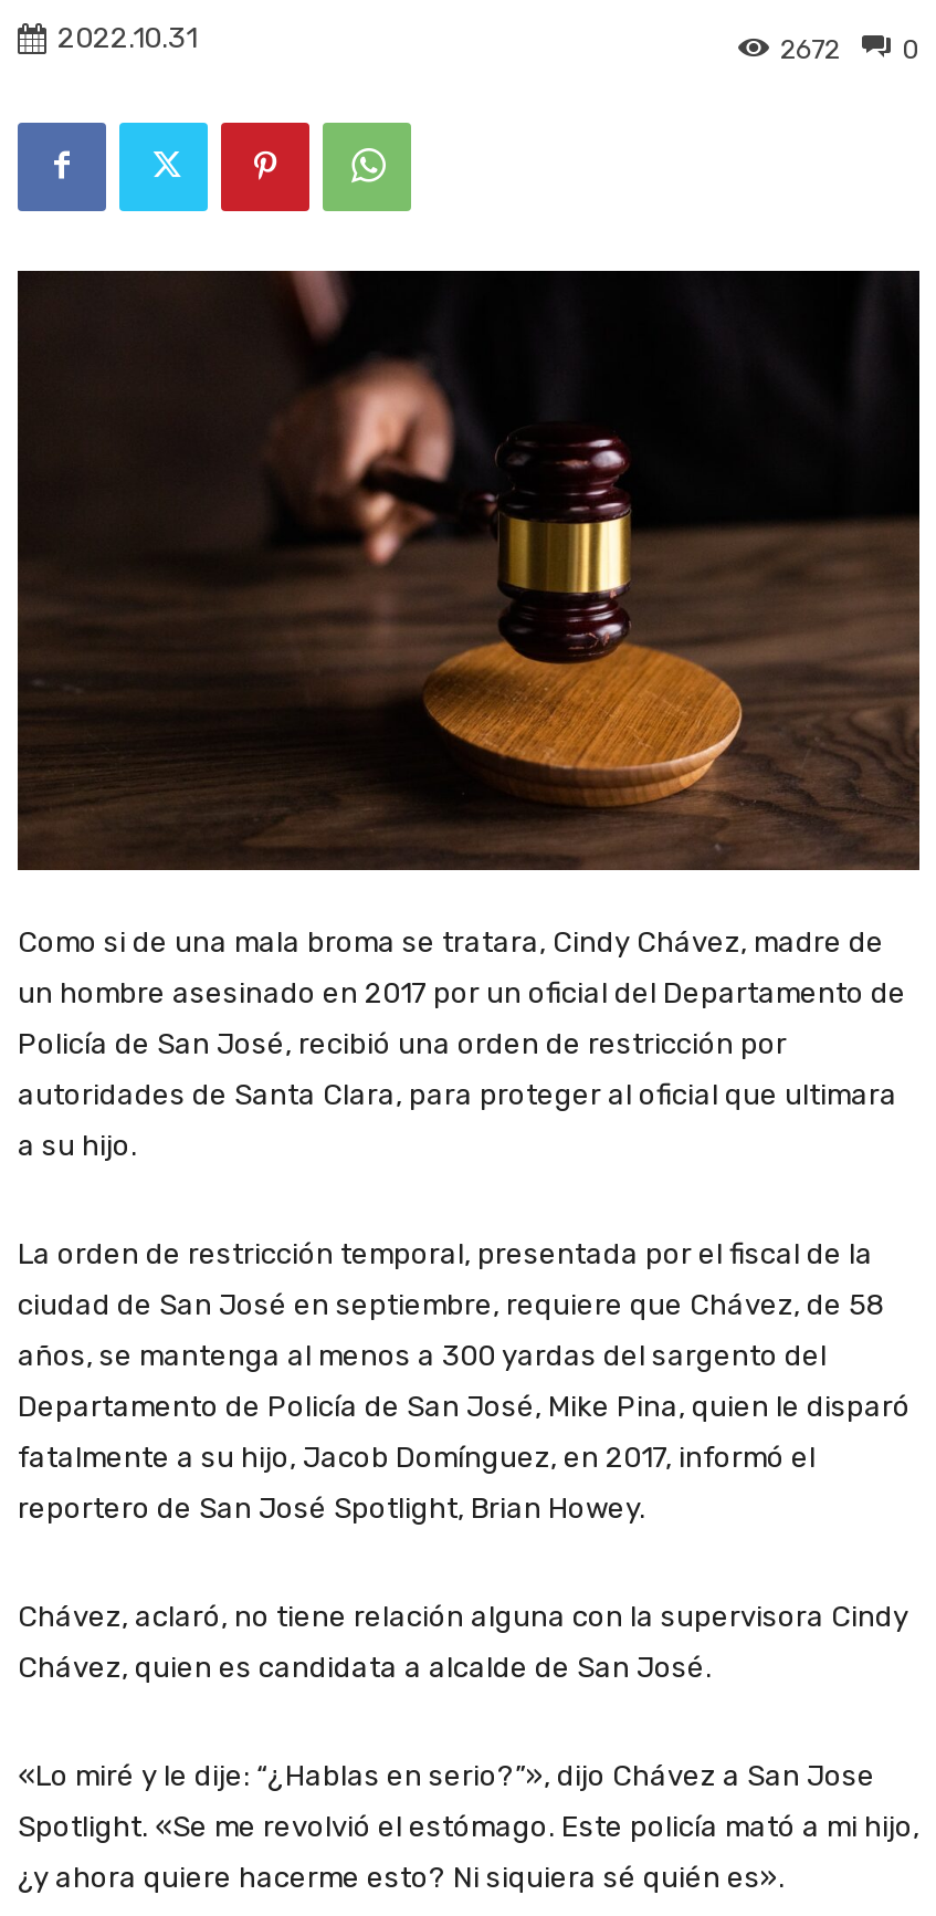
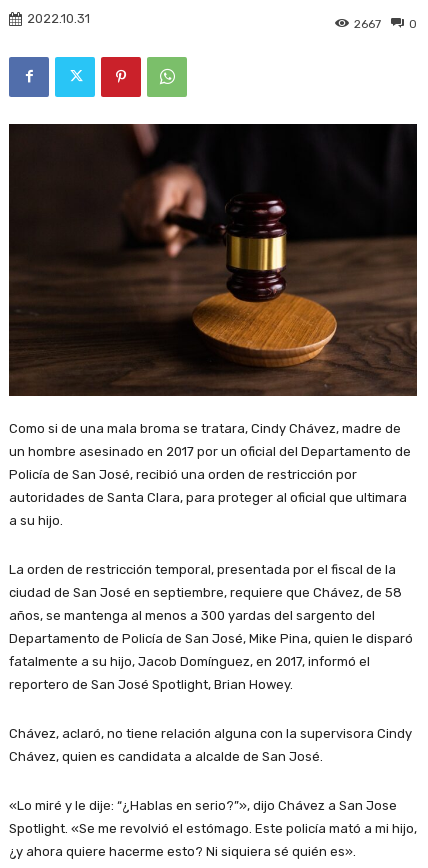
[780,34,919,65] 2672 0 -> [354,17,417,31] 2667 0

